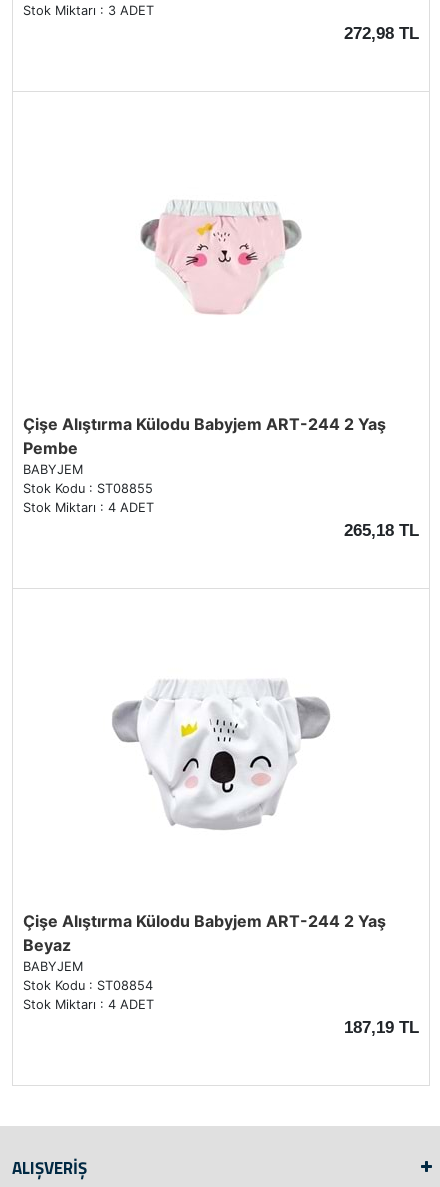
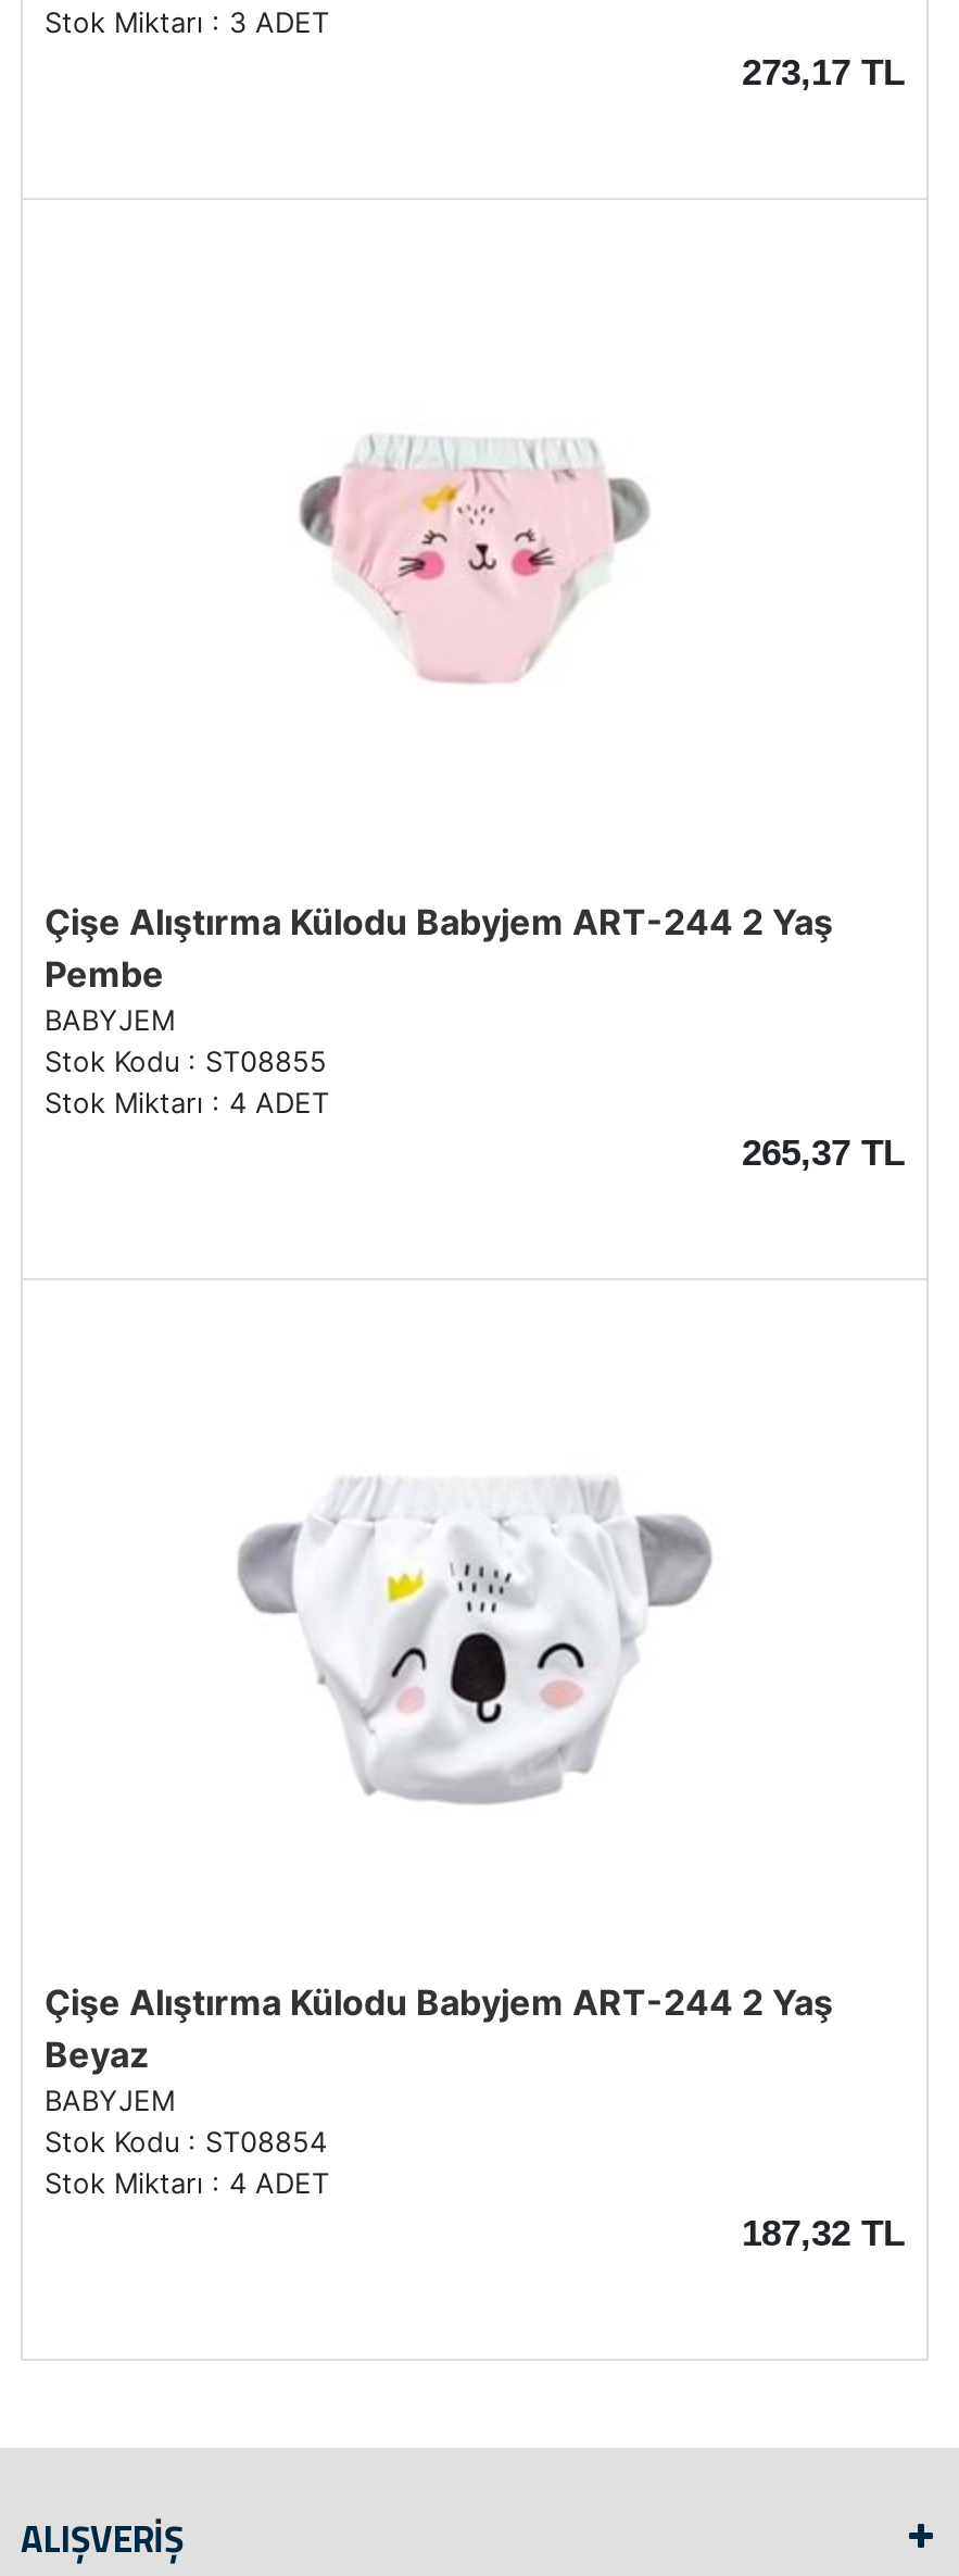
[344,24,419,43] 272,98 TL -> [742,51,905,93] 273,17 TL
[344,521,419,540] 265,18 TL -> [742,1132,905,1173] 265,37 TL
[344,1018,419,1037] 187,19 TL -> [742,2212,905,2253] 187,32 TL

